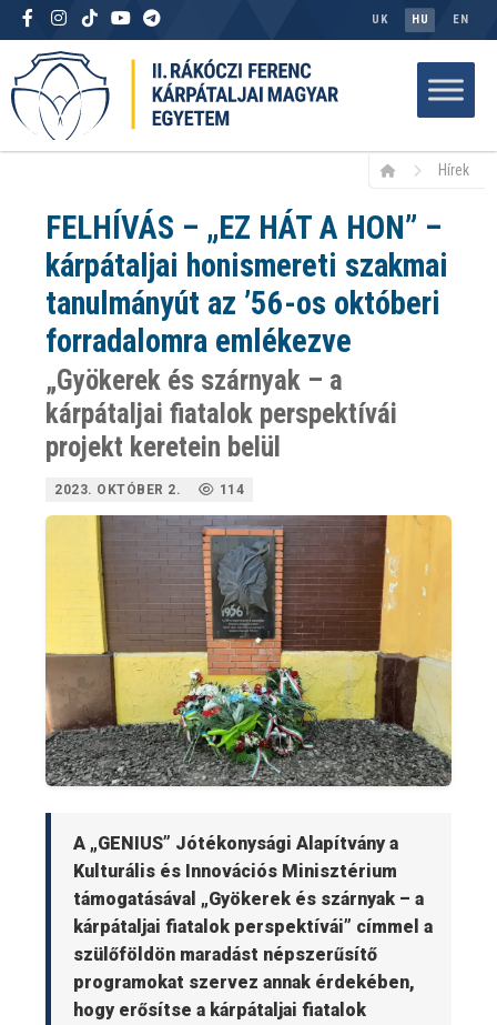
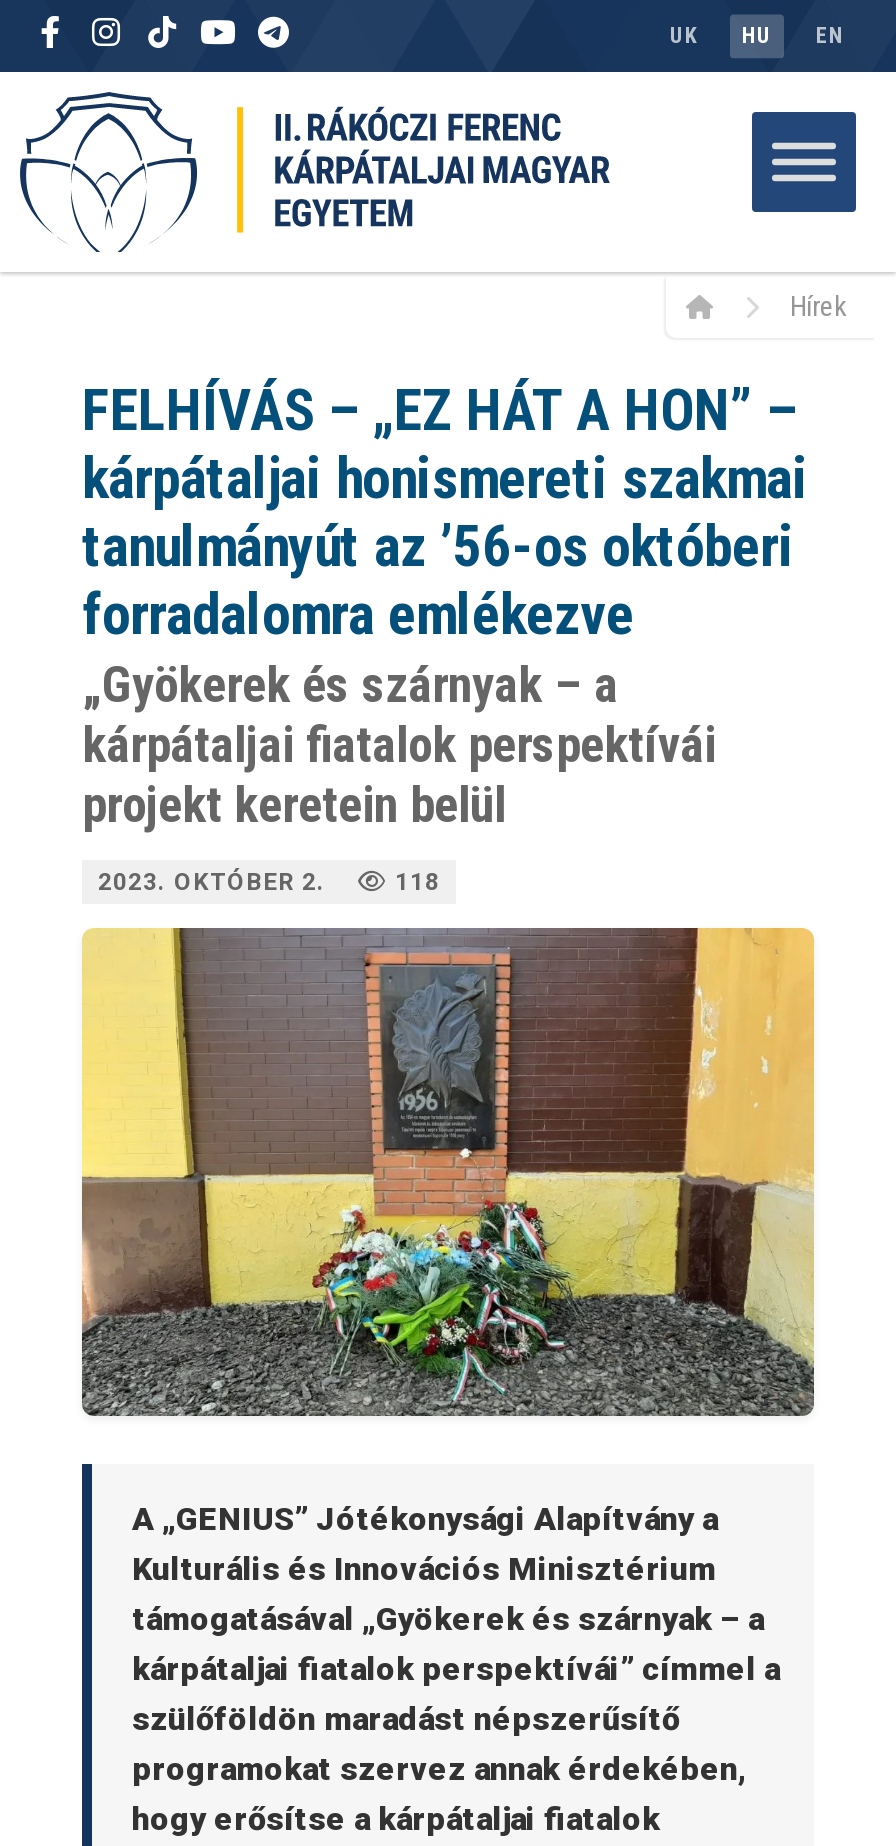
[219,481,244,497] 114 -> [395,867,440,895] 118

